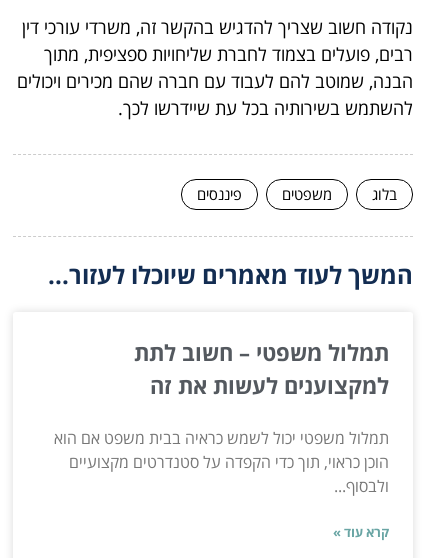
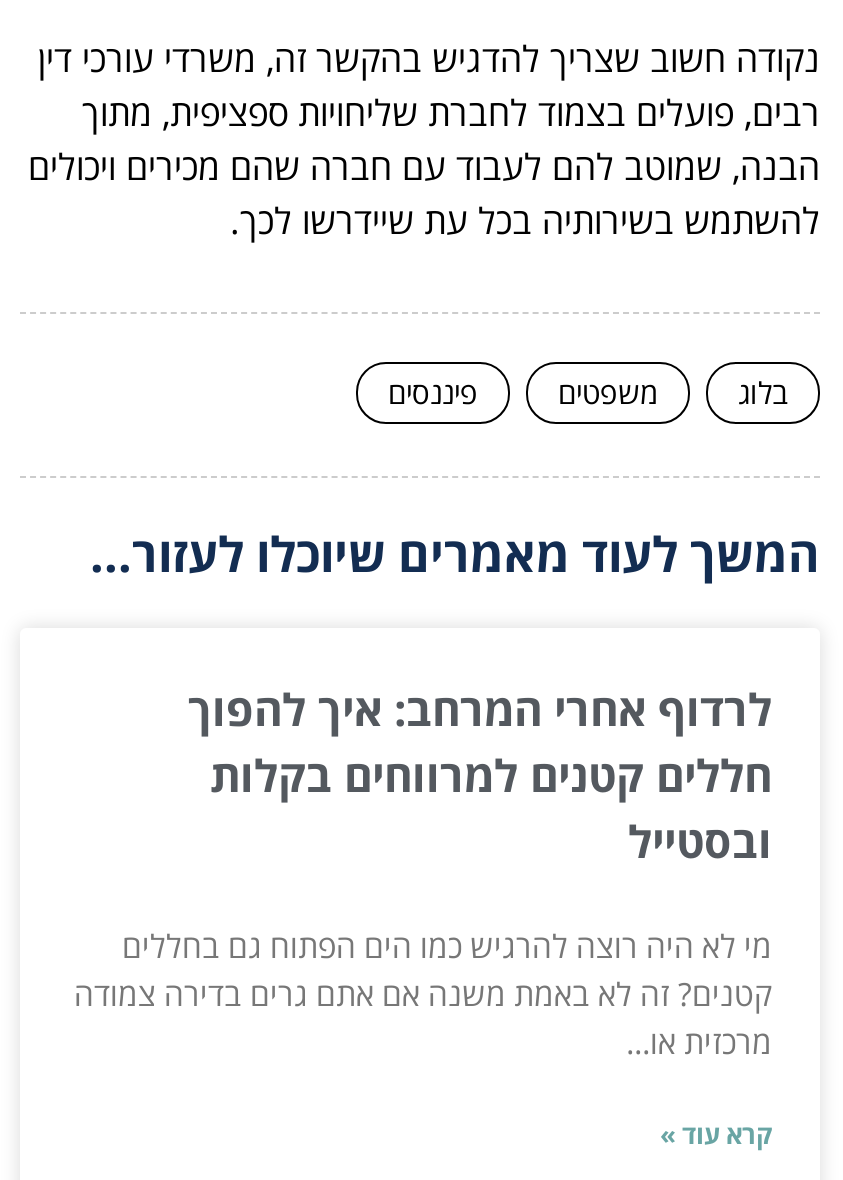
[134,337,389,400] תמלול משפטי – חשוב לתת | למקצוענים לעשות את זה -> [188,678,772,870] לרדוף אחרי המרחב: איך להפוך | חללים קטנים למרווחים בקלות | ובסטייל
[54,427,389,497] תמלול משפטי יכול לשמש כראיה בבית משפט אם הוא | הוכן כראוי, תוך כדי הקפדה על סטנדרטים מקצועיים | ולבסוף... -> [74,924,772,1064] מי לא היה רוצה להרגיש כמו הים הפתוח גם בחללים | קטנים? זה לא באמת משנה אם אתם גרים בדירה צמודה | מרכזית או...

